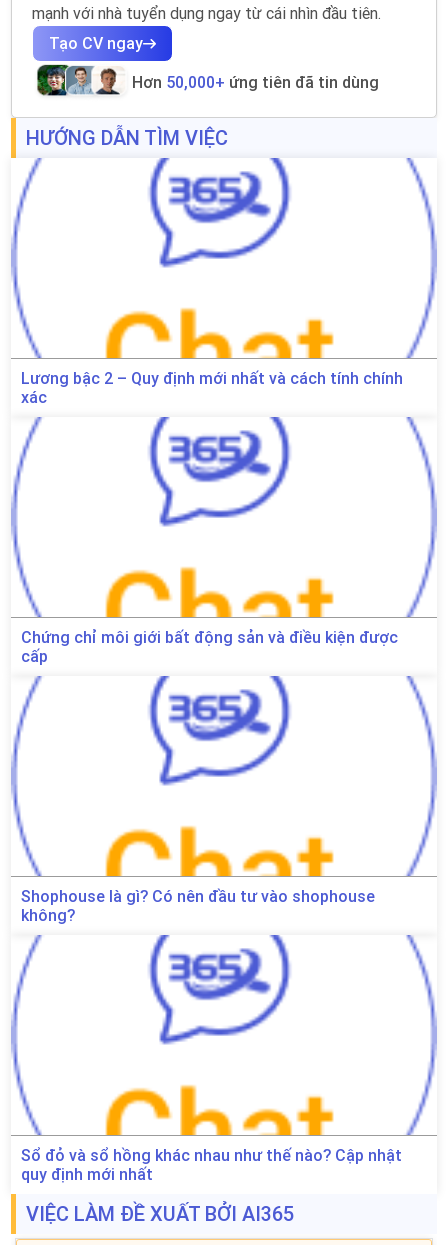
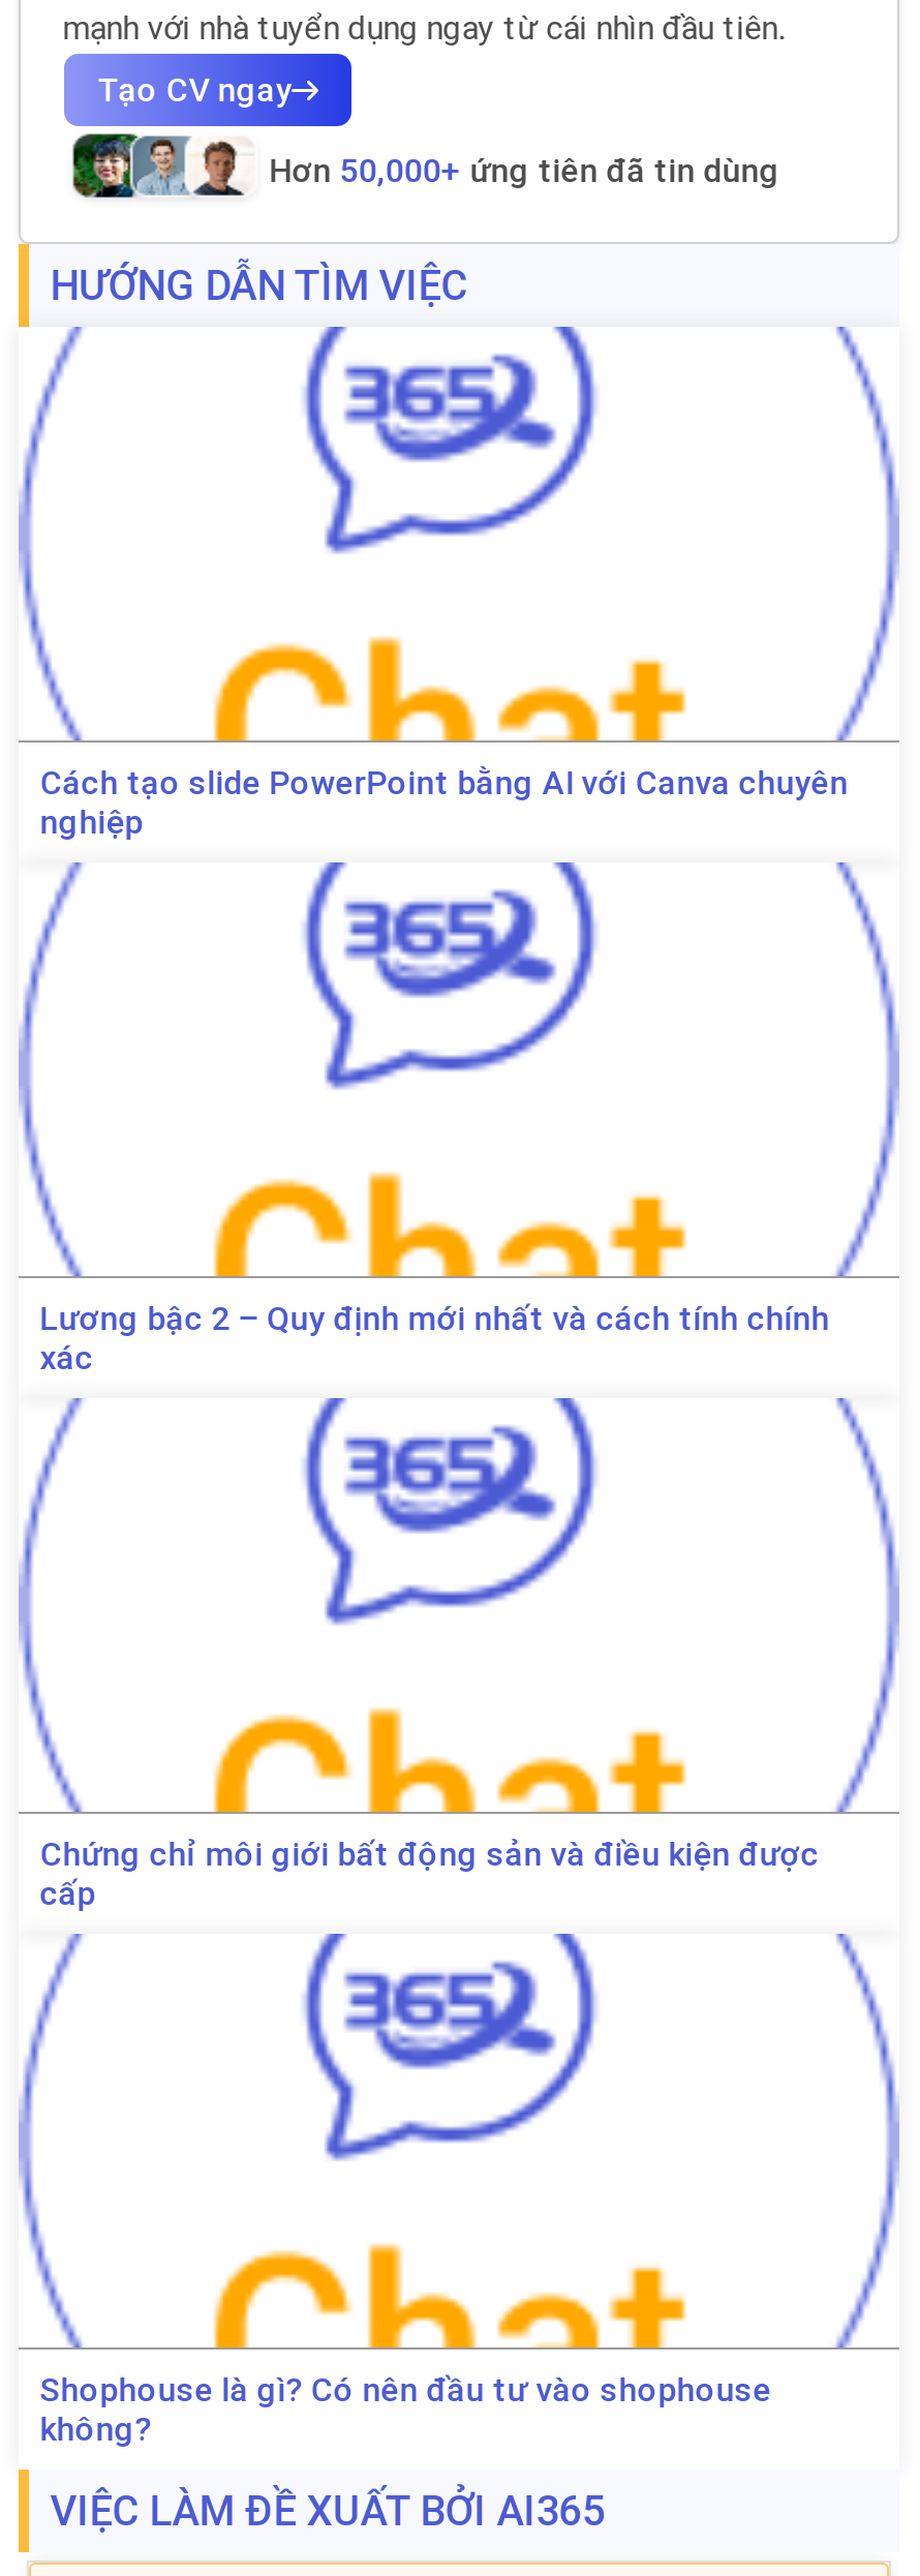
none -> [40,761,848,842] Cách tạo slide PowerPoint bằng AI với Canva chuyên | nghiệp
moved [149,160,289,235] -> [304,867,593,1022]: [image]
moved [21,368,403,925] -> [40,1297,829,2449]: [image] | Lương bậc 2 – Quy định mới nhất và cách tính chính | xác | Chứng chỉ môi giới bất động sản và điều kiện được | cấp | Shophouse là gì? Có nên đầu tư vào shophouse | không?
[21,1145,402,1184] Sổ đỏ và sổ hồng khác nhau như thế nào? Cập nhật | quy định mới nhất -> none

